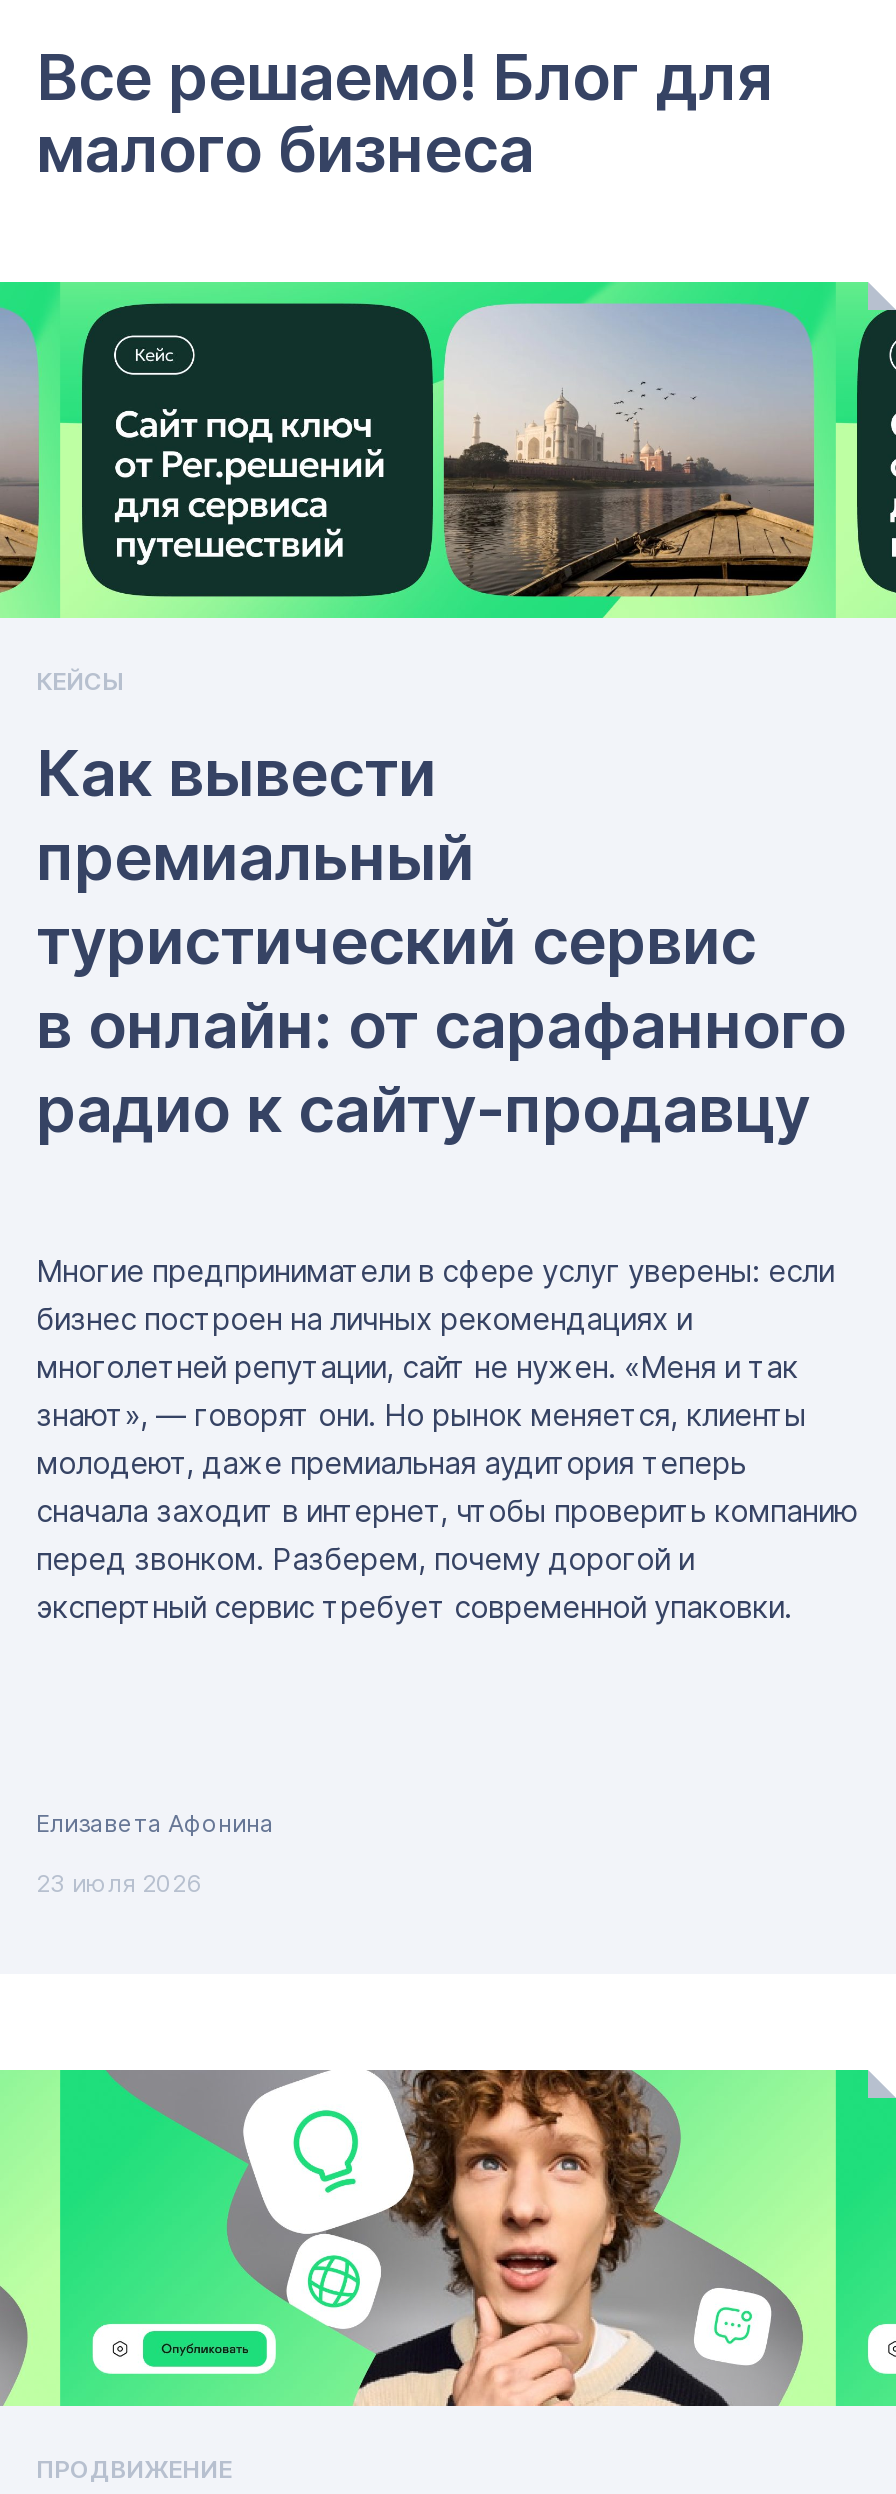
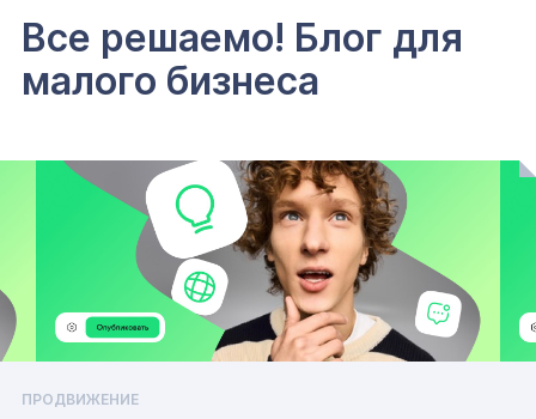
[6,280,890,1626] [image] | КЕЙСЫ | Как вывести | премиальный | туристический сервис | в онлайн: от сарафанного | радио к сайту-продавцу | Многие предприниматели в сфере услуг уверены: если | бизнес построен на личных рекомендациях и | многолетней репутации, сайт не нужен. «Меня и так | знают», — говорят они. Но рынок меняется, клиенты | молодеют, даже премиальная аудитория теперь | сначала заходит в интернет, чтобы проверить компанию | перед звонком. Разберем, почему дорогой и | экспертный сервис требует современной упаковки. -> none
[36,1808,274,1898] Елизавета Афонина | 23 июля 2026 -> none

